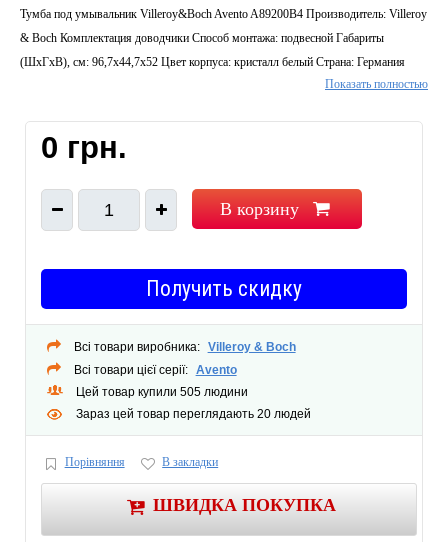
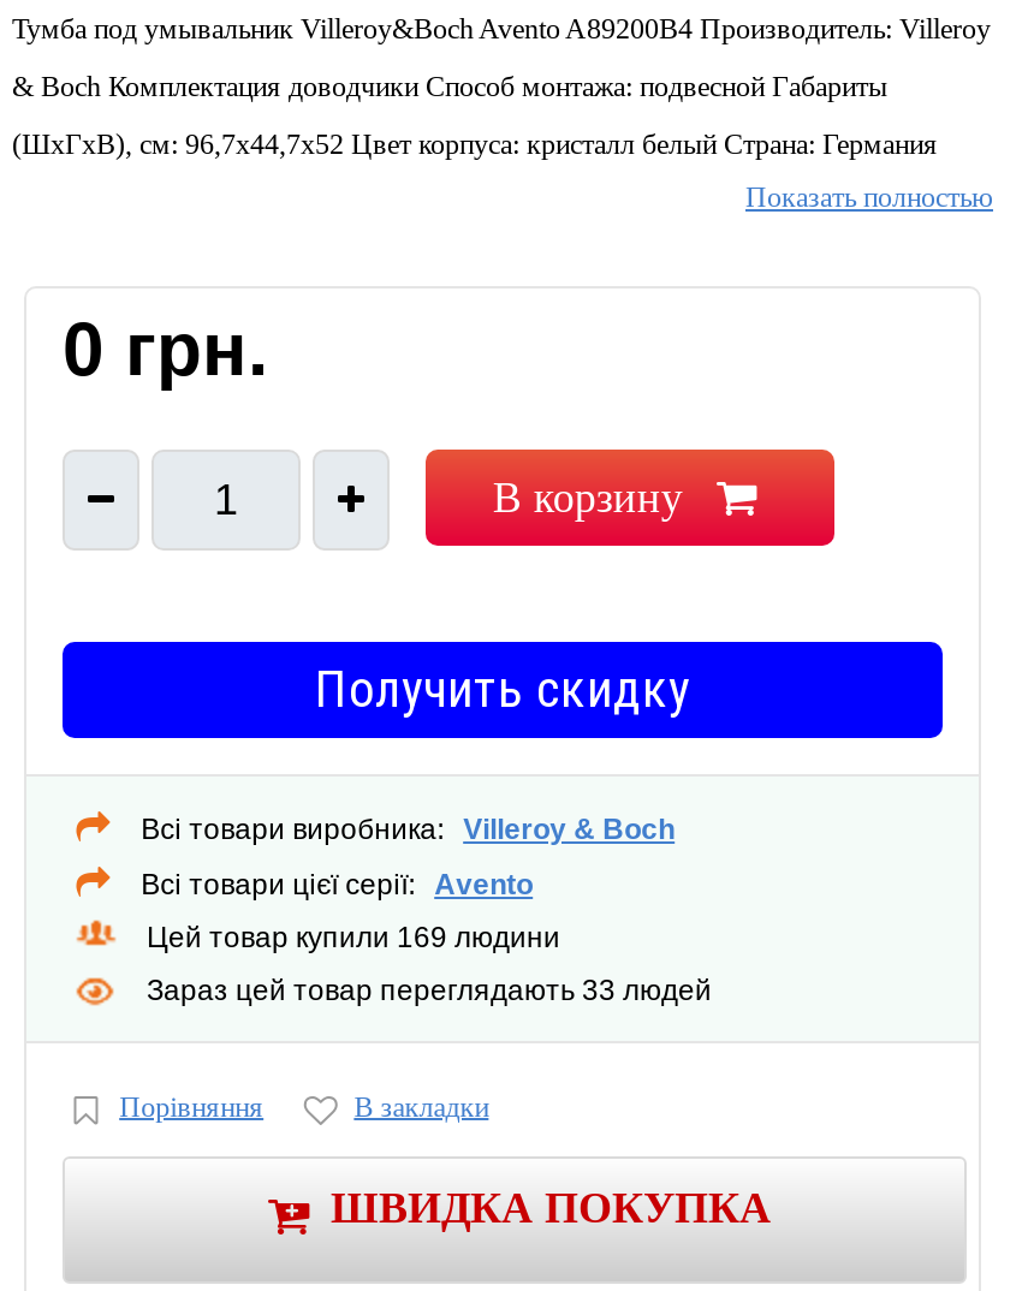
[76,385,248,399] Цей товар купили 505 людини -> [147,920,560,954] Цей товар купили 169 людини
[76,407,311,421] Зараз цей товар переглядають 20 людей -> [147,973,712,1007] Зараз цей товар переглядають 33 людей

